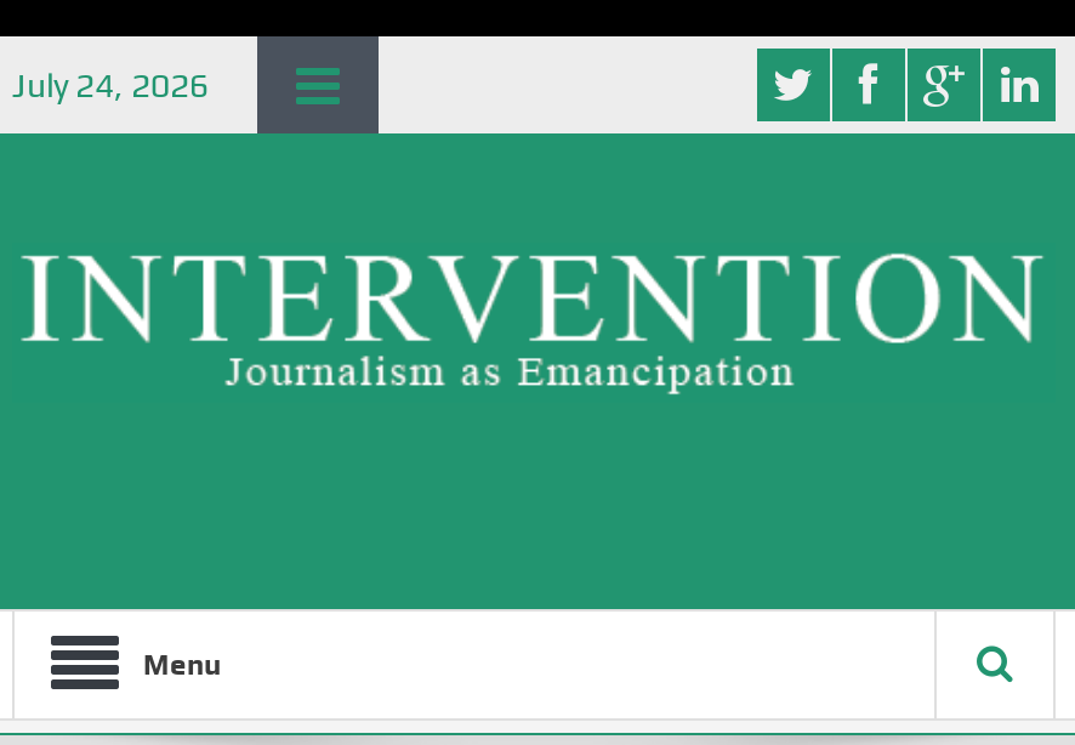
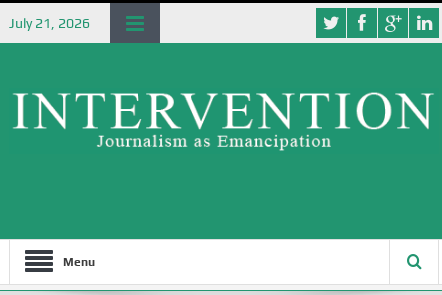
[12,66,209,104] July 24, 2026 -> [9,15,90,31] July 21, 2026

